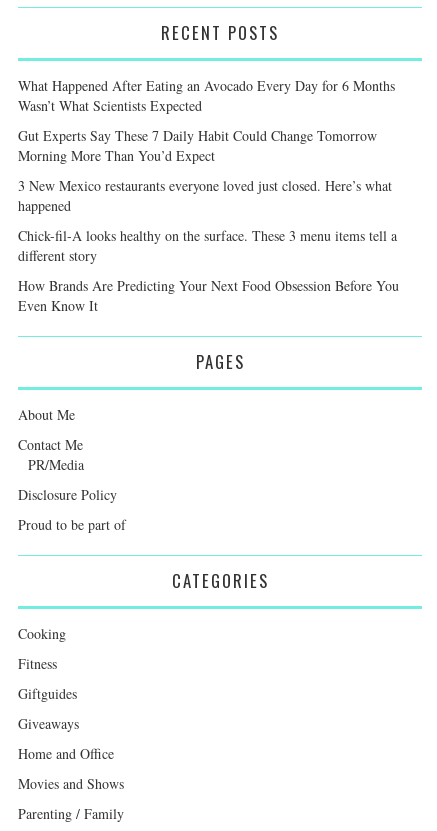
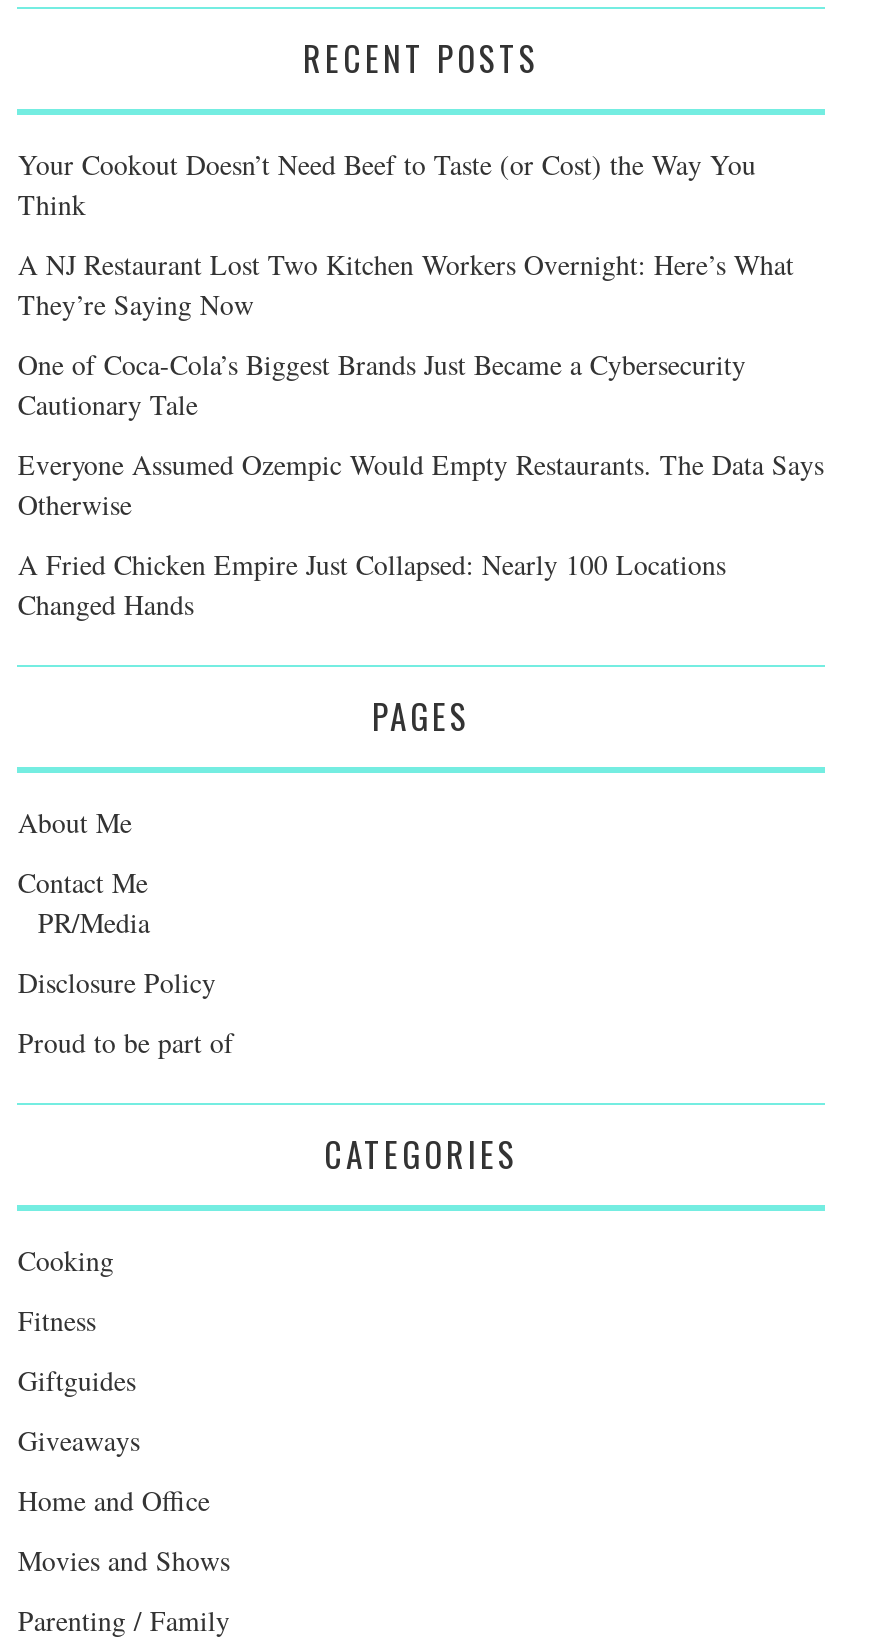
[18,76,395,115] What Happened After Eating an Avocado Every Day for 6 Months | Wasn’t What Scientists Expected -> [18,145,756,223] Your Cookout Doesn’t Need Beef to Taste (or Cost) the Way You | Think
[18,126,377,165] Gut Experts Say These 7 Daily Habit Could Change Tomorrow | Morning More Than You’d Expect -> [18,245,794,323] A NJ Restaurant Lost Two Kitchen Workers Overnight: Here’s What | They’re Saying Now
[18,176,392,215] 3 New Mexico restaurants everyone loved just closed. Here’s what | happened -> [18,345,746,423] One of Coca-Cola’s Biggest Brands Just Became a Cybersecurity | Cautionary Tale
[18,226,397,265] Chick-fil-A looks healthy on the surface. These 3 menu items tell a | different story -> [18,445,824,523] Everyone Assumed Ozempic Would Empty Restaurants. The Data Says | Otherwise
[18,276,399,315] How Brands Are Predicting Your Next Food Obsession Before You | Even Know It -> [18,545,726,623] A Fried Chicken Empire Just Collapsed: Nearly 100 Locations | Changed Hands

